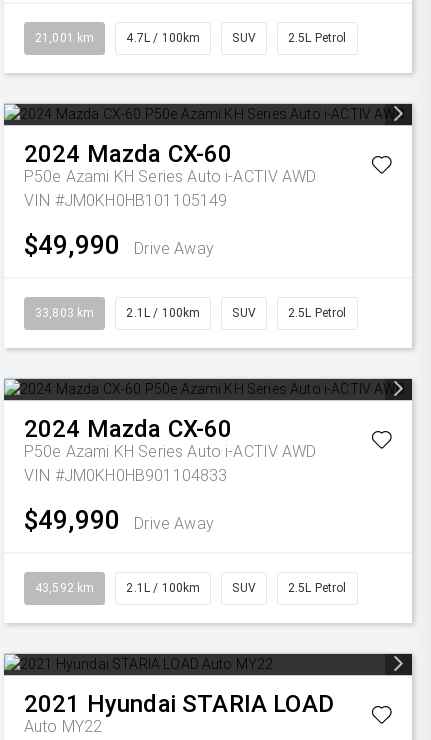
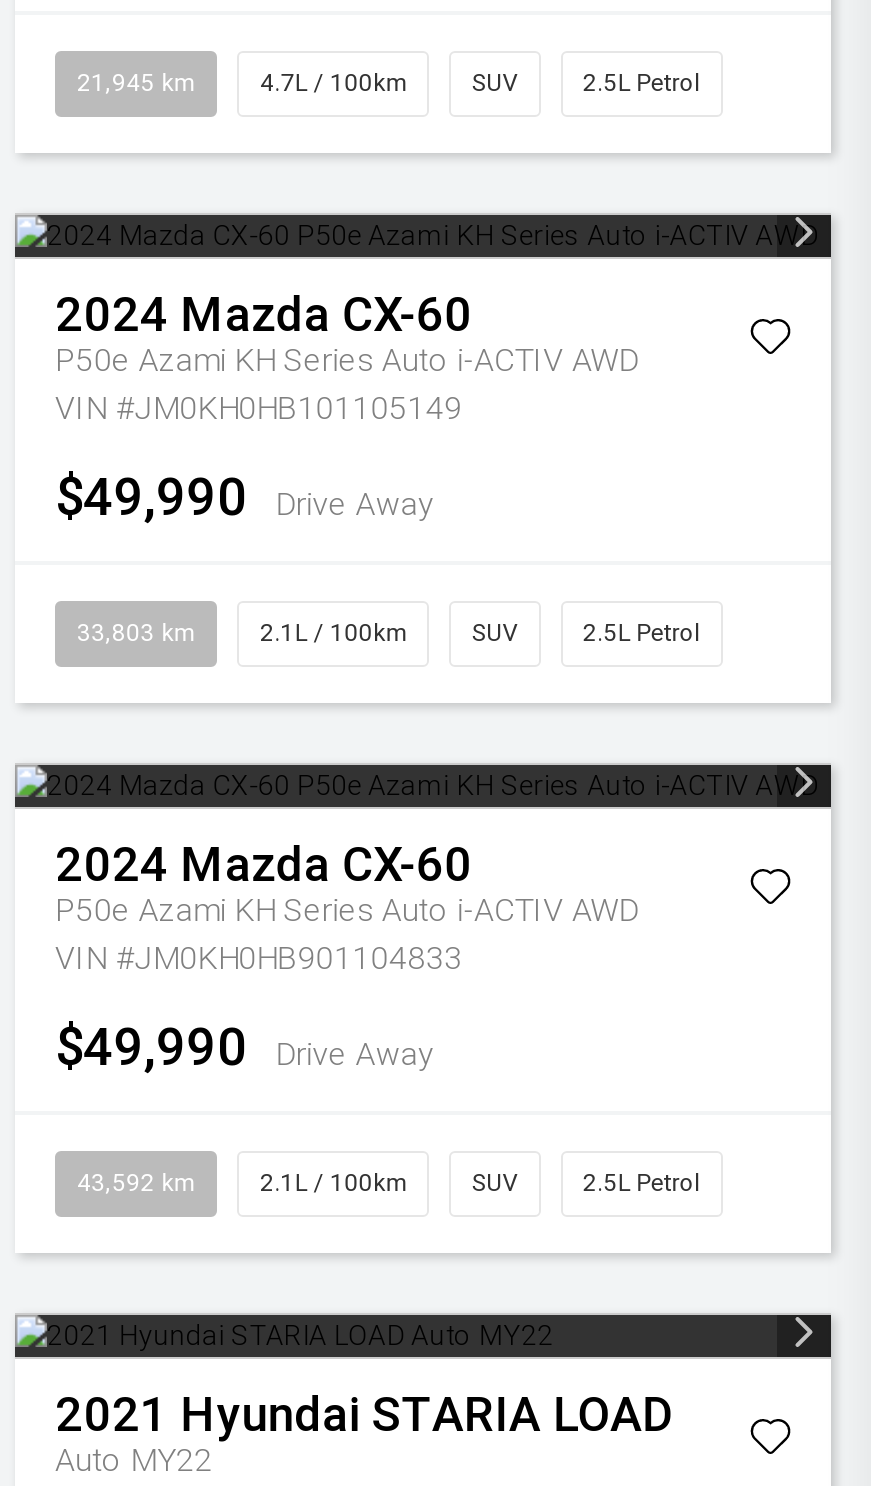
[35,31,94,45] 21,001 km -> [77,68,196,96] 21,945 km

